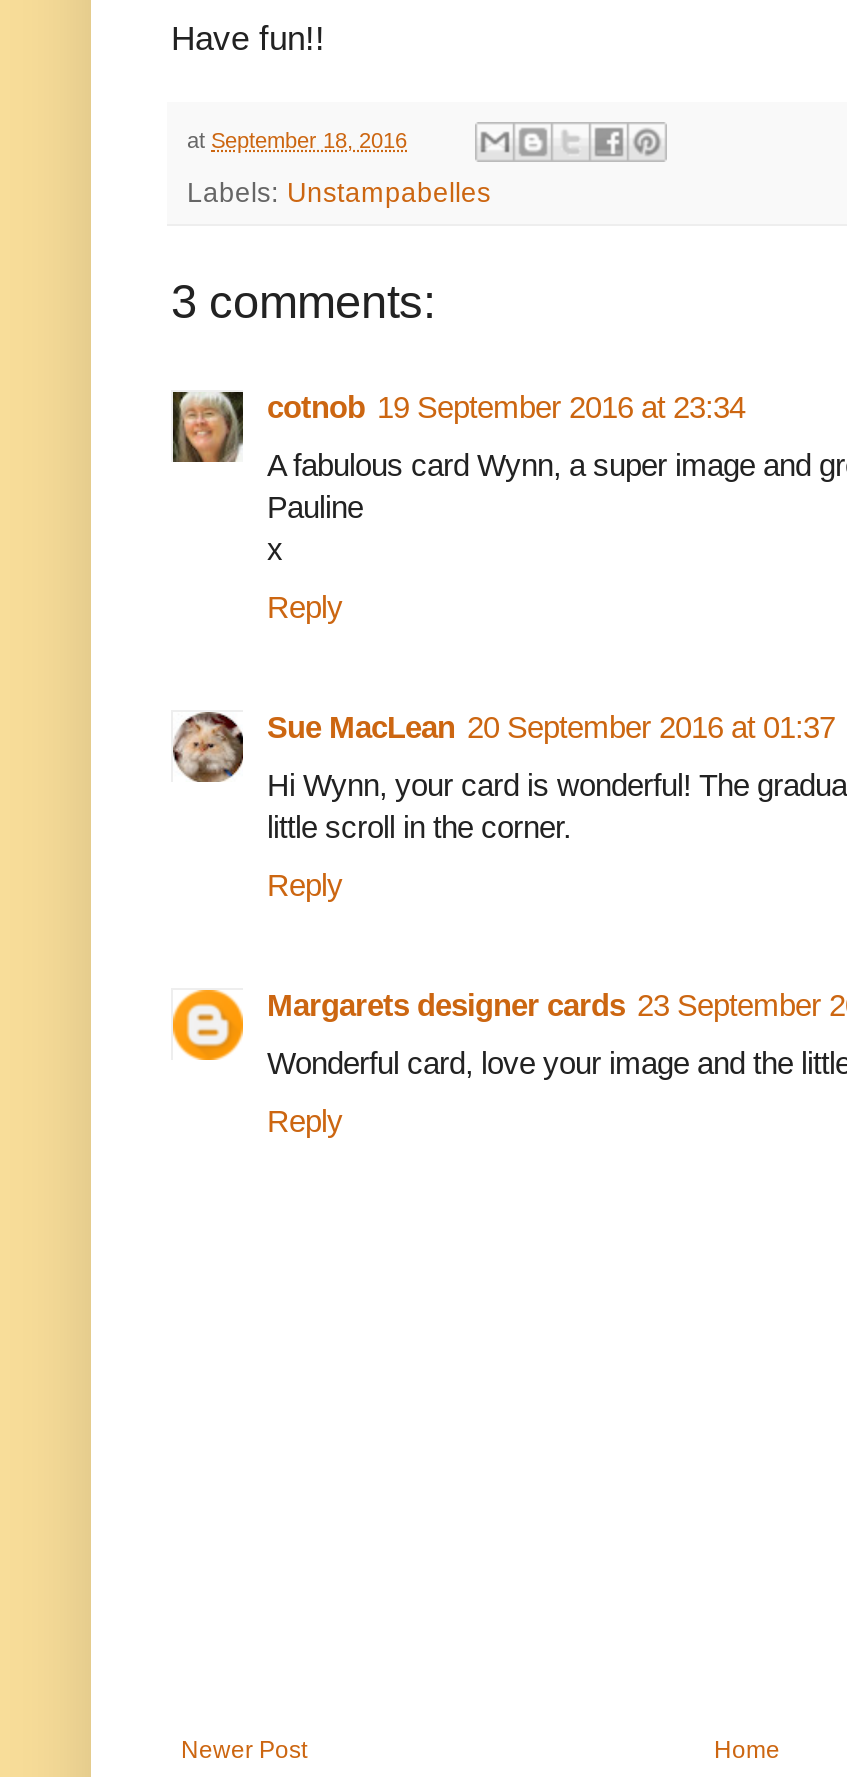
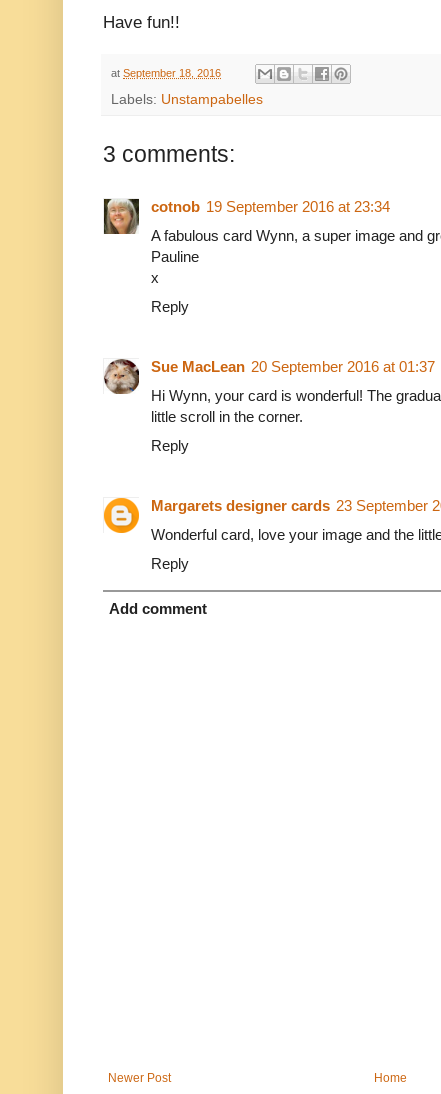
none -> [109,600,207,617] Add comment

